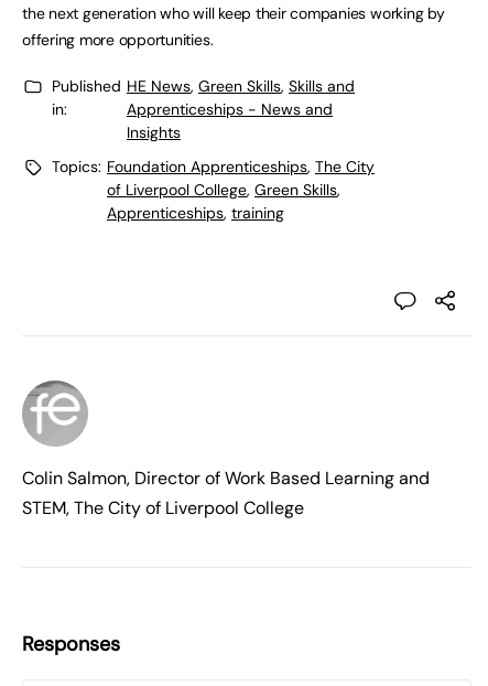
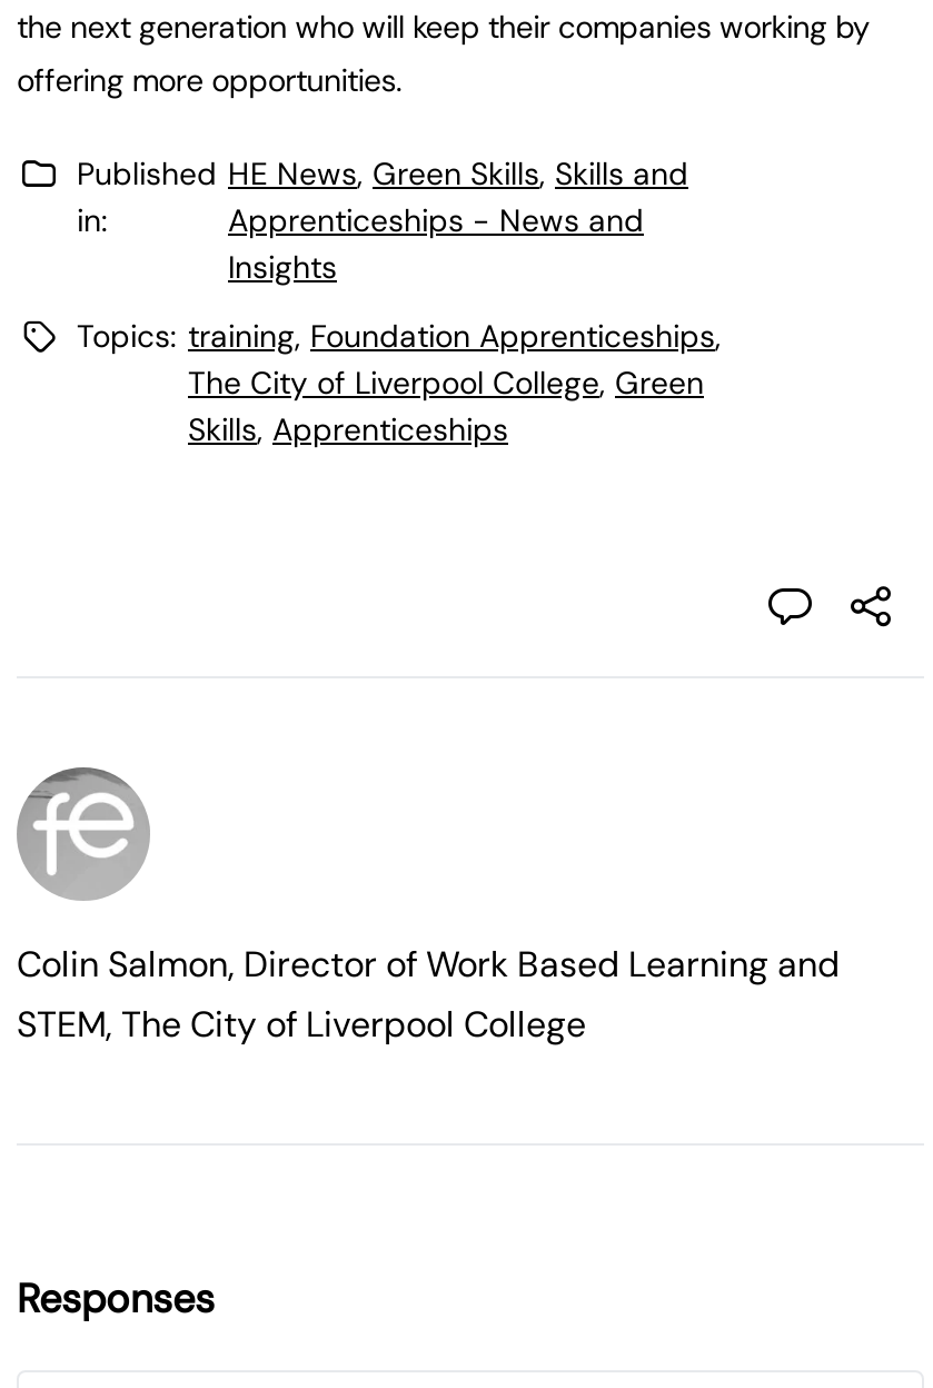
[52,157,375,223] Topics: Foundation Apprenticeships, The City | of Liverpool College, Green Skills, | Apprenticeships, training -> [77,316,722,450] Topics: training, Foundation Apprenticeships, | The City of Liverpool College, Green | Skills, Apprenticeships

